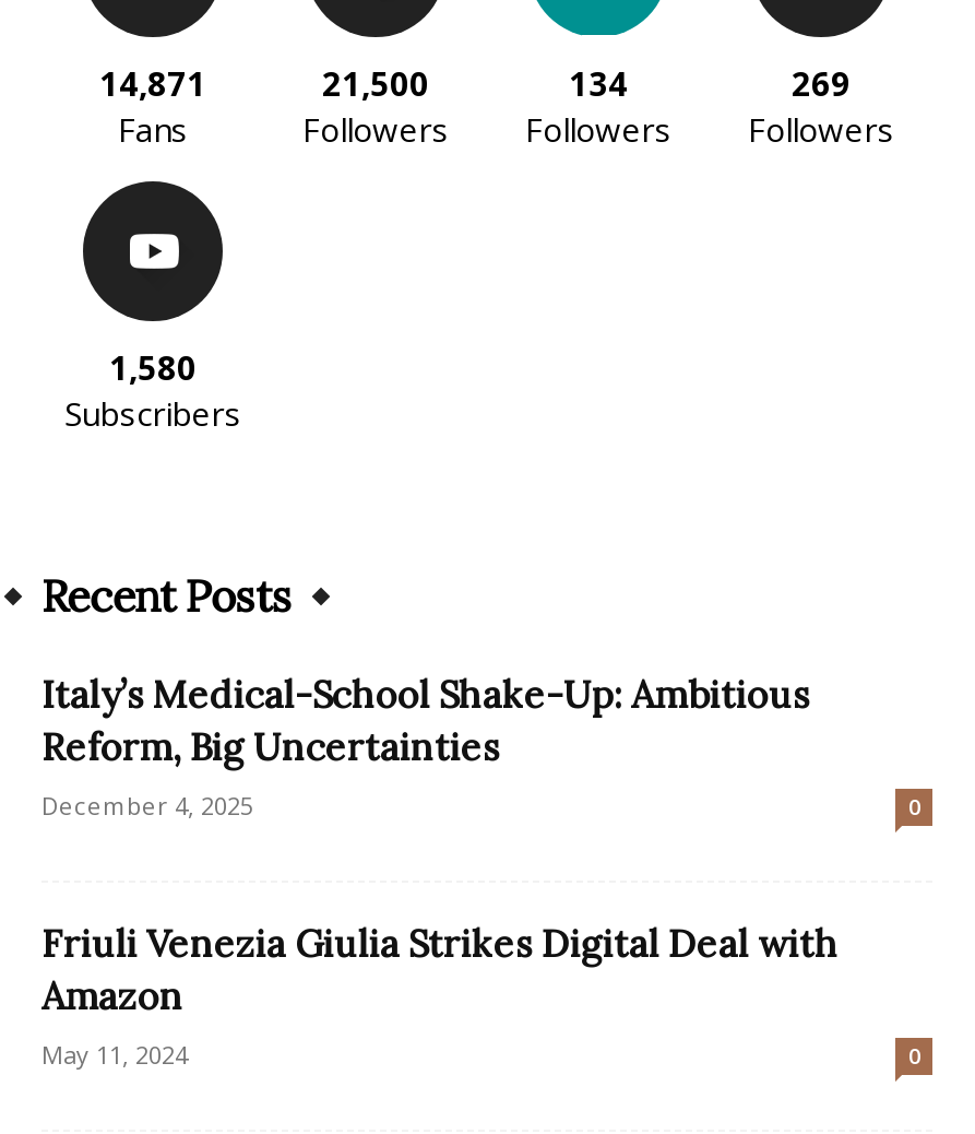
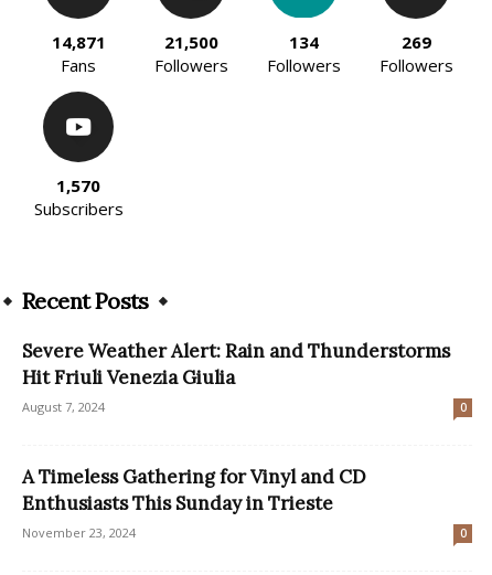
[109,346,197,390] 1,580 -> [56,175,100,197] 1,570
[41,671,810,822] Italy’s Medical-School Shake-Up: Ambitious | Reform, Big Uncertainties | December 4, 2025 -> [22,339,450,415] Severe Weather Alert: Rain and Thunderstorms | Hit Friuli Venezia Giulia | August 7, 2024
[41,921,839,1071] Friuli Venezia Giulia Strikes Digital Deal with | Amazon | May 11, 2024 -> [22,465,366,541] A Timeless Gathering for Vinyl and CD | Enthusiasts This Sunday in Trieste | November 23, 2024

